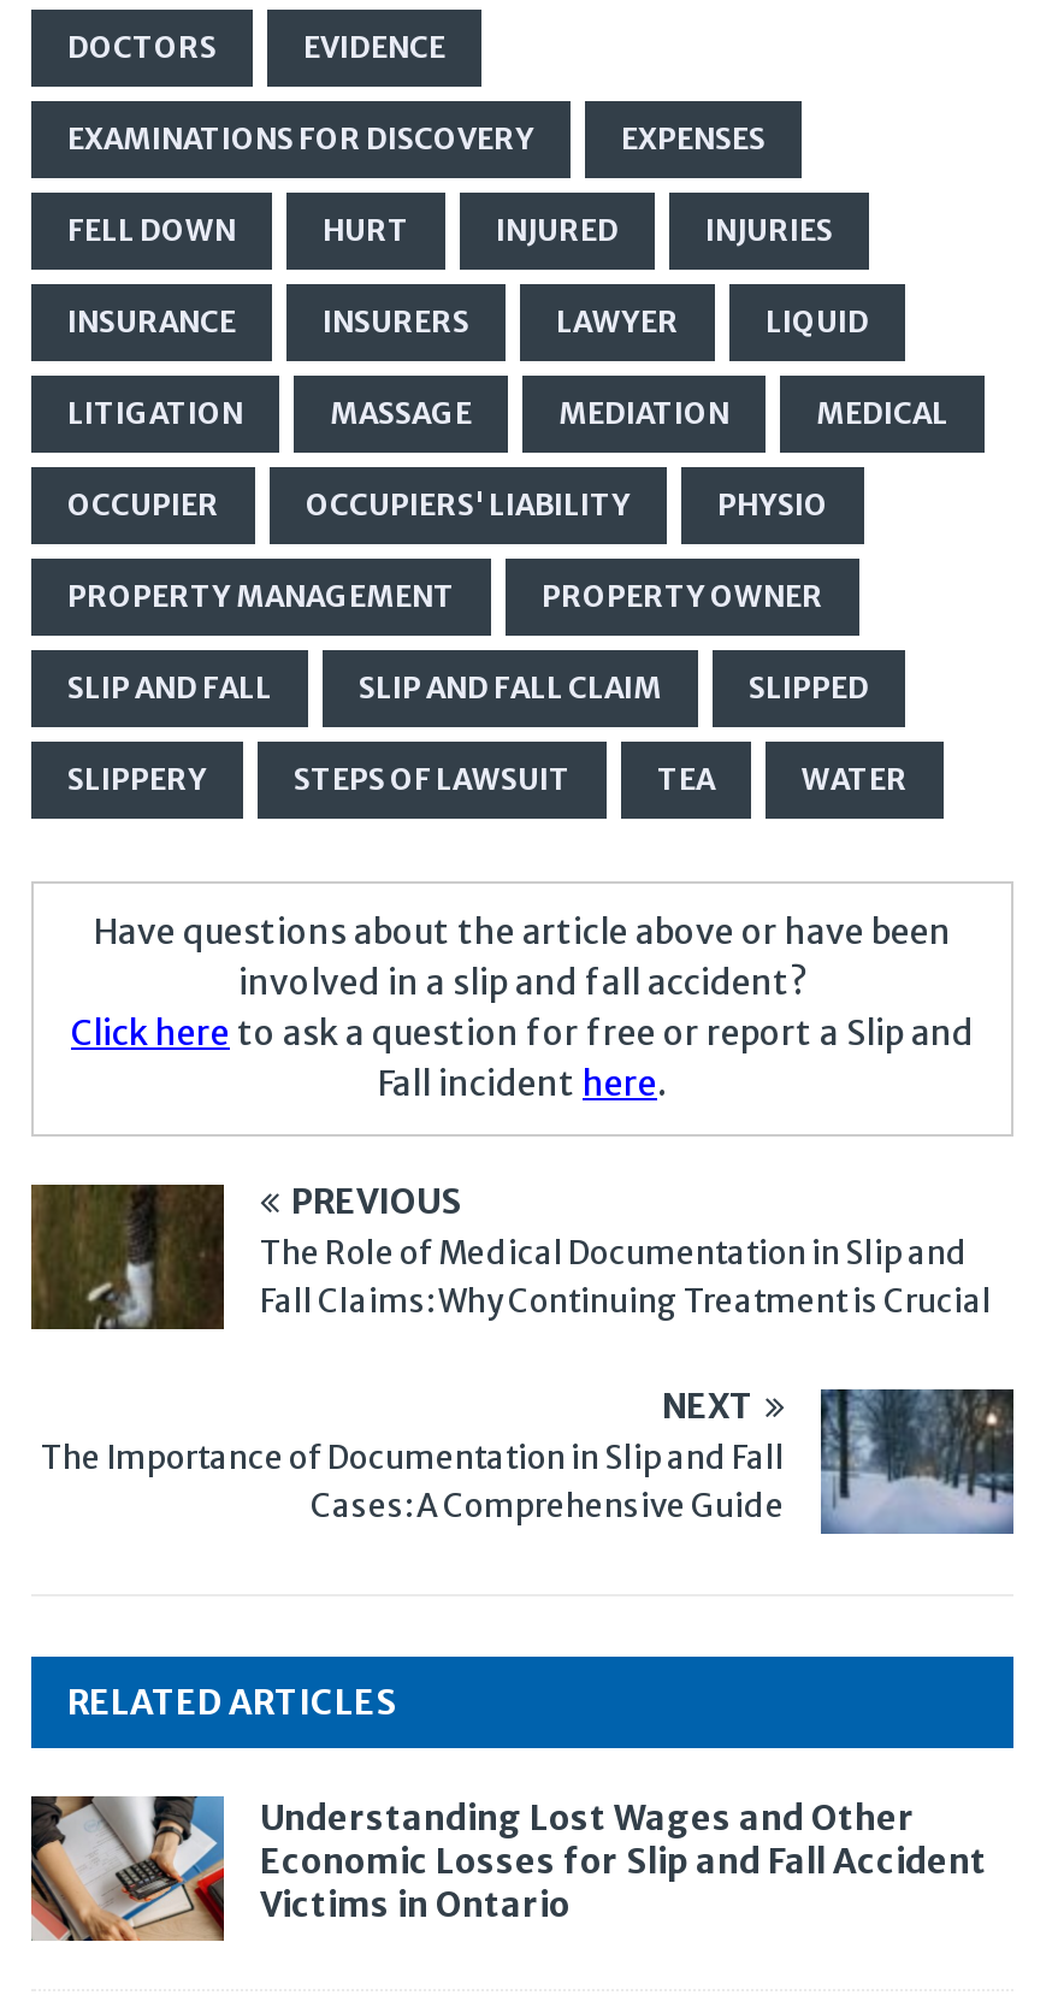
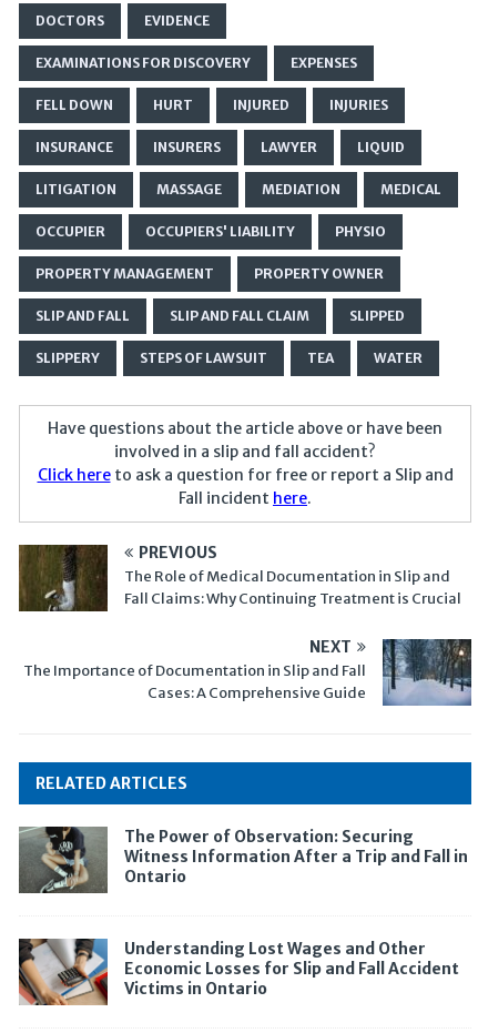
none -> [19,826,468,894] [image] | The Power of Observation: Securing | Witness Information After a Trip and Fall in | Ontario

